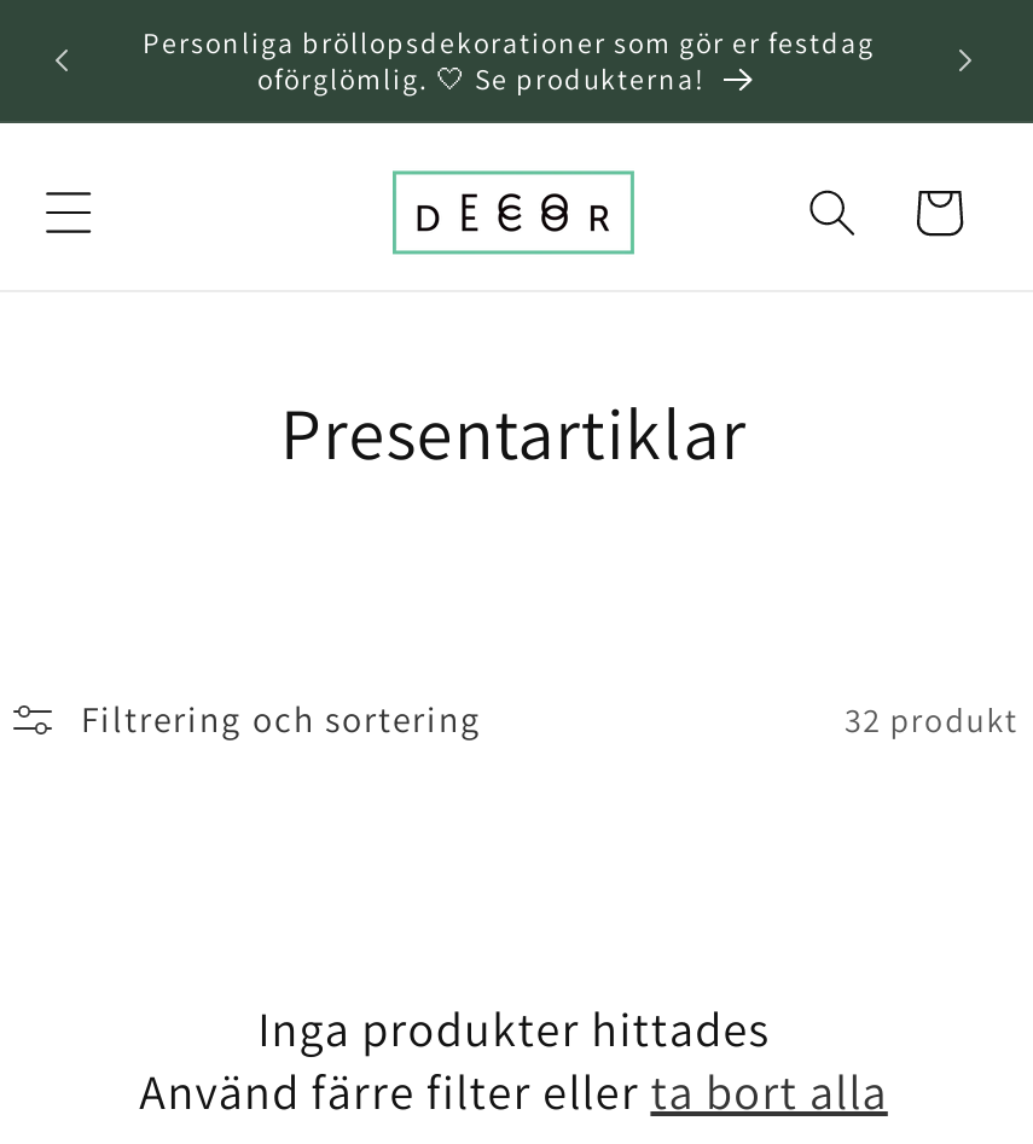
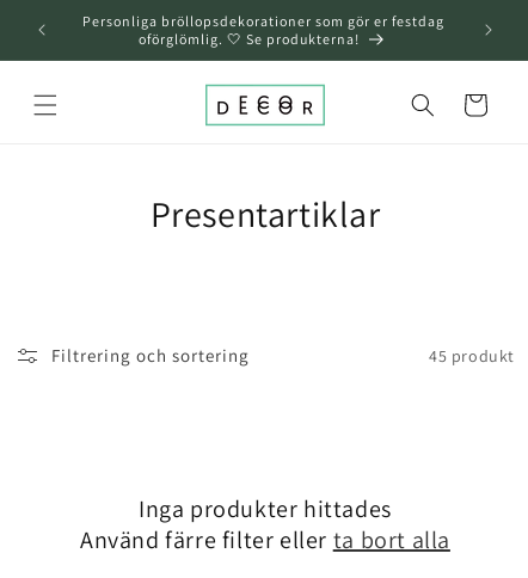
[845,698,1019,741] 32 produkt -> [429,345,515,366] 45 produkt

